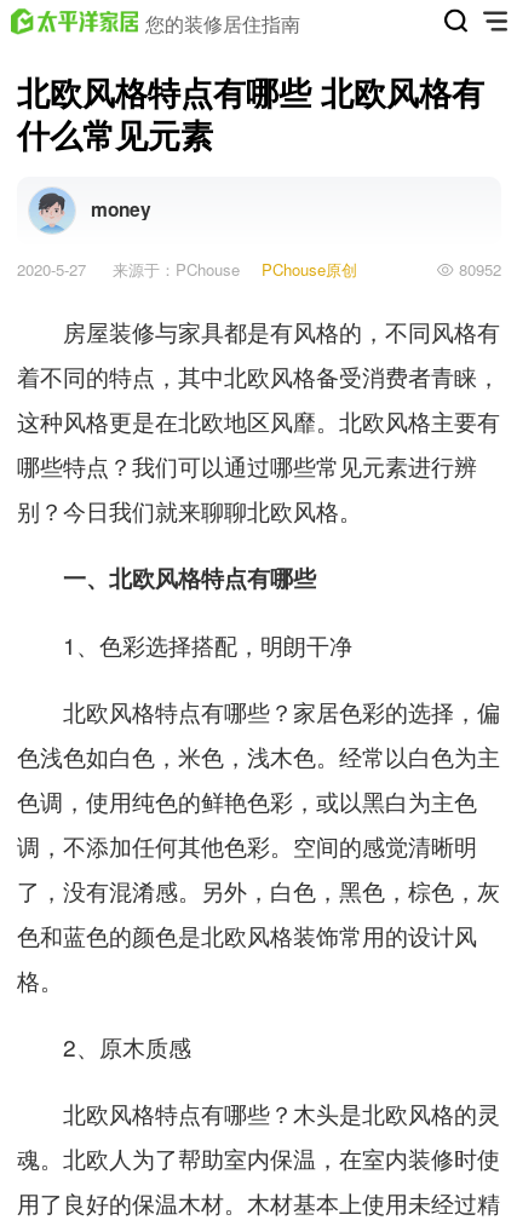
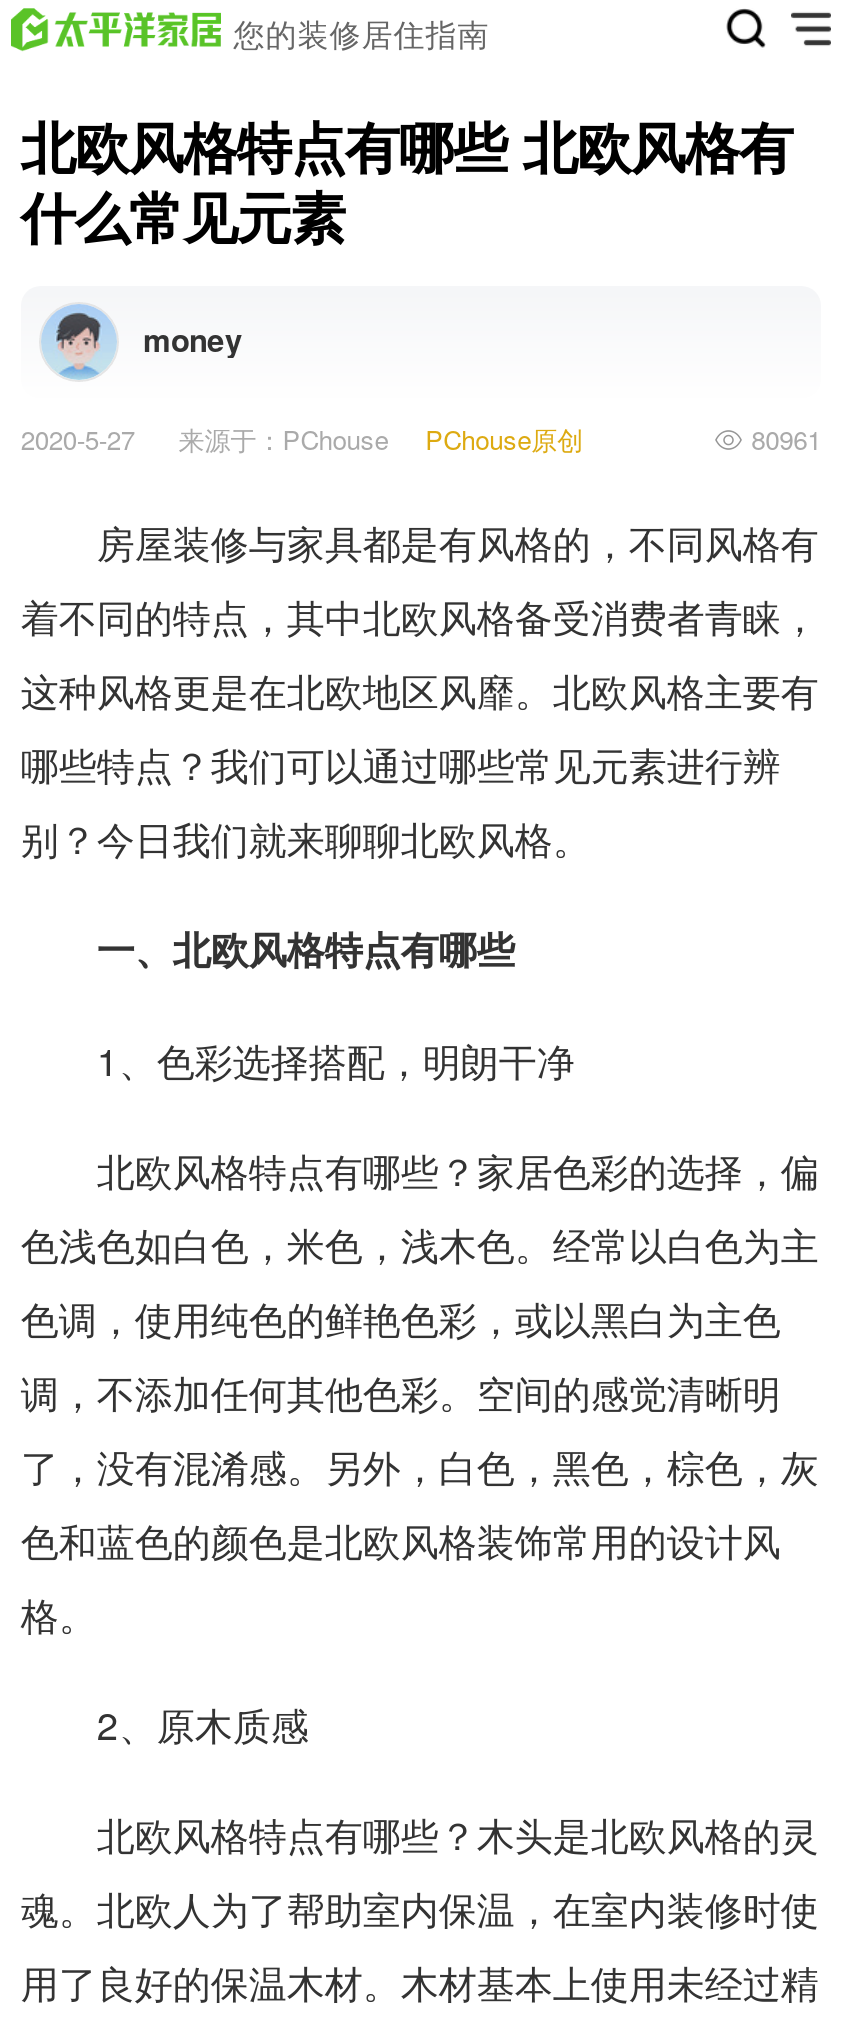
[459,258,501,281] 80952 -> [751,420,821,458] 80961

